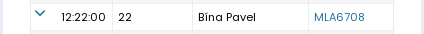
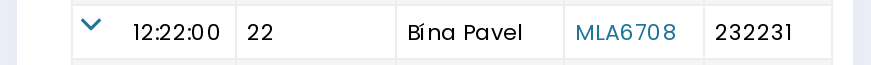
none -> [715,16,793,48] 232231

